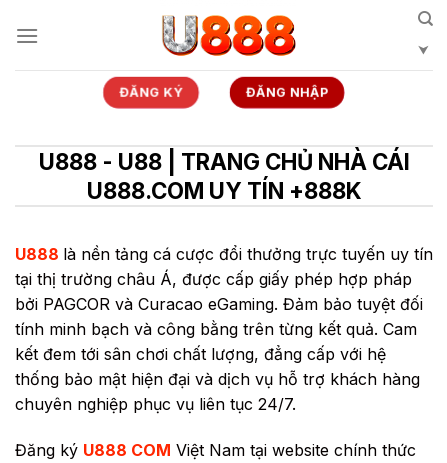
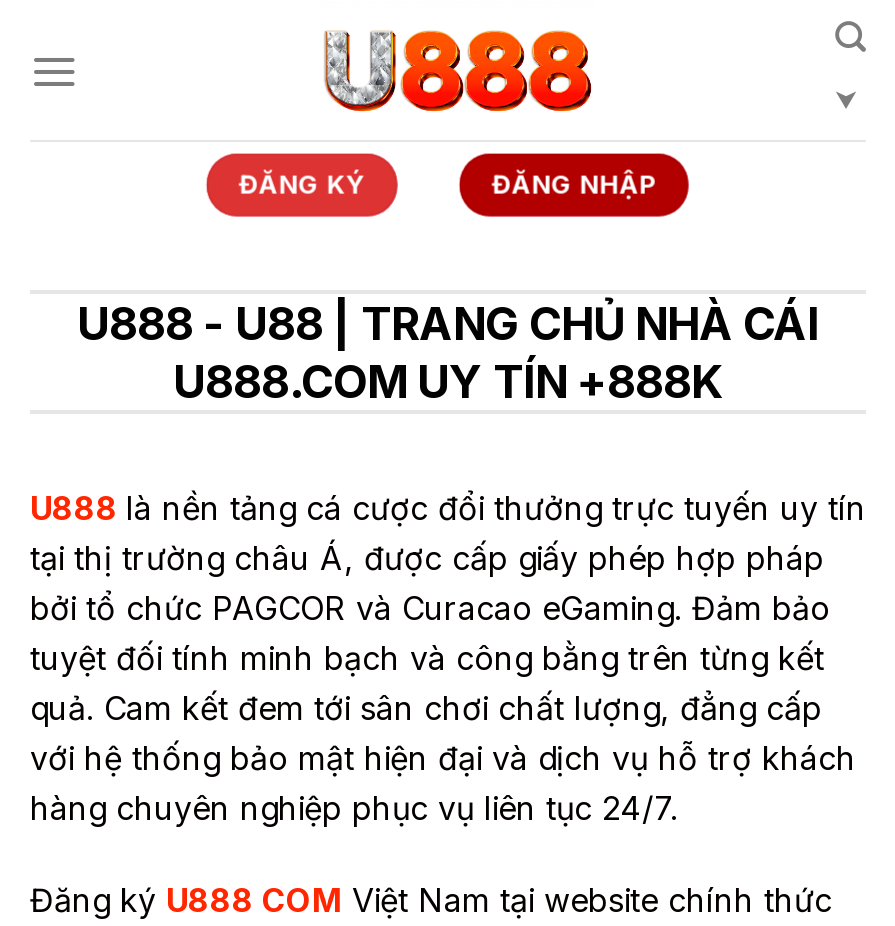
[15,294,423,414] bởi PAGCOR và Curacao eGaming. Đảm bảo tuyệt đối | tính minh bạch và công bằng trên từng kết quả. Cam | kết đem tới sân chơi chất lượng, đẳng cấp với hệ | thống bảo mật hiện đại và dịch vụ hỗ trợ khách hàng | chuyên nghiệp phục vụ liên tục 24/7. -> [30,588,856,828] bởi tổ chức PAGCOR và Curacao eGaming. Đảm bảo | tuyệt đối tính minh bạch và công bằng trên từng kết | quả. Cam kết đem tới sân chơi chất lượng, đẳng cấp | với hệ thống bảo mật hiện đại và dịch vụ hỗ trợ khách | hàng chuyên nghiệp phục vụ liên tục 24/7.

